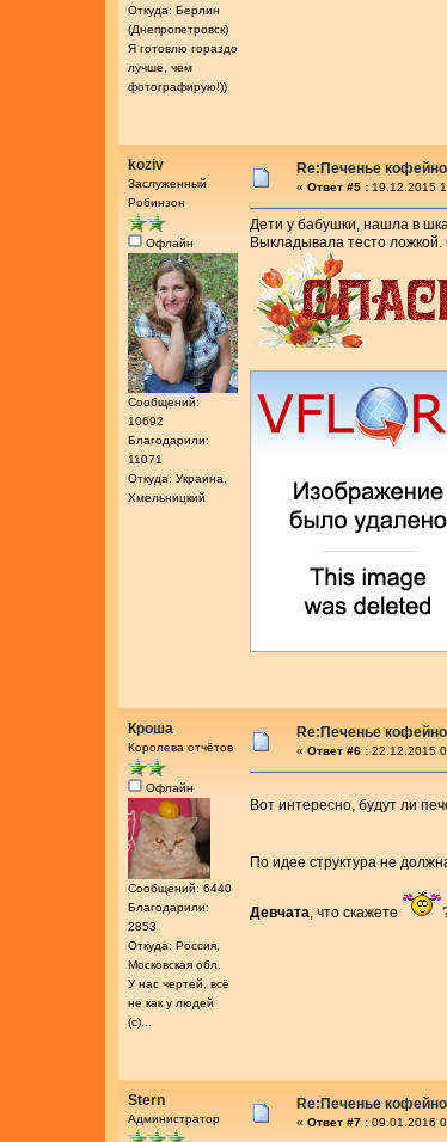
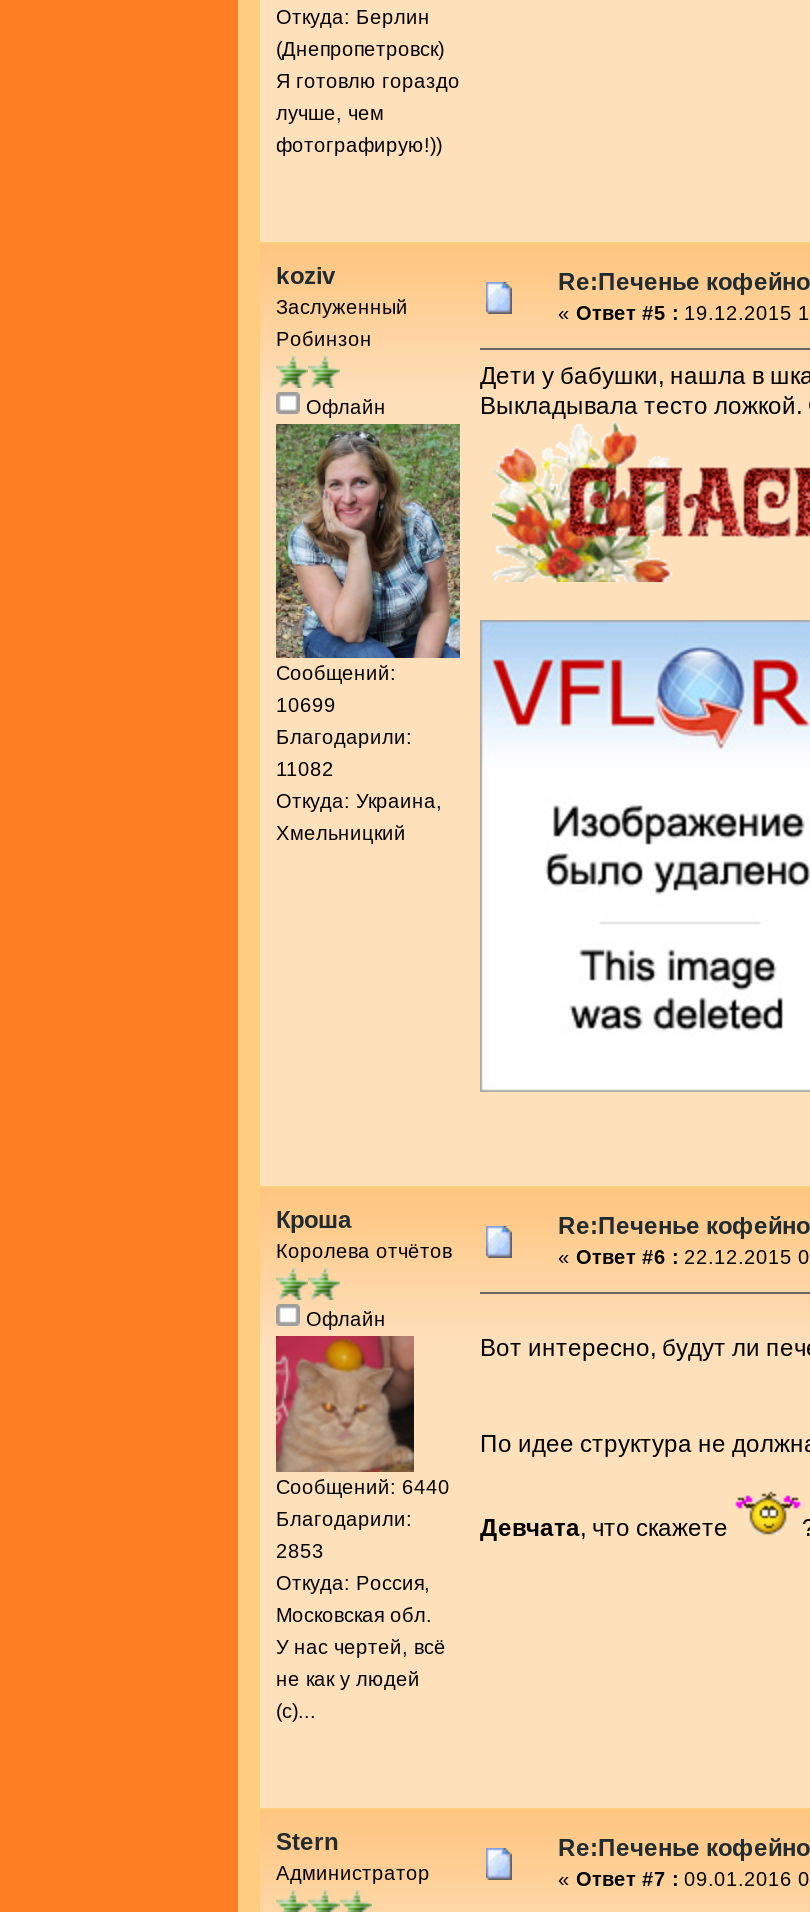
[128,414,164,427] 10692 -> [276,694,336,716] 10699
[128,452,163,466] 11071 -> [276,758,334,780] 11082

